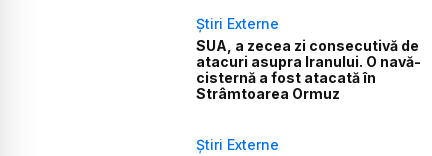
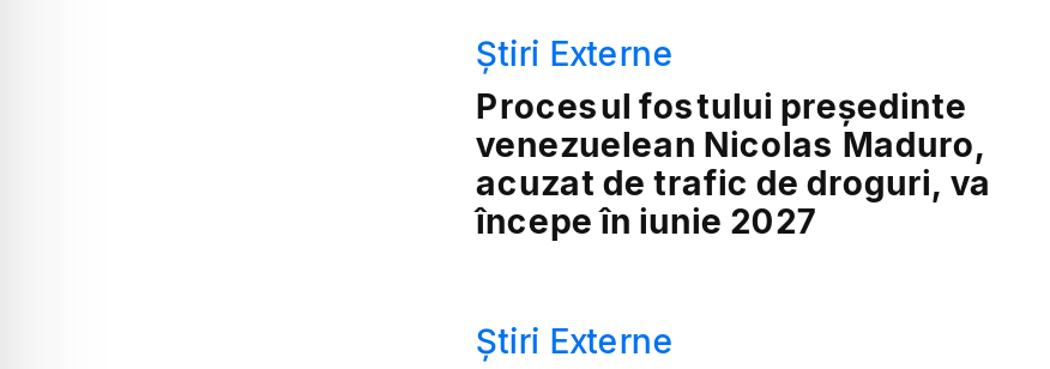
[196,37,421,102] SUA, a zecea zi consecutivă de | atacuri asupra Iranului. O navă- | cisternă a fost atacată în | Strâmtoarea Ormuz -> [476,85,991,240] Procesul fostului președinte | venezuelean Nicolas Maduro, | acuzat de trafic de droguri, va | începe în iunie 2027

